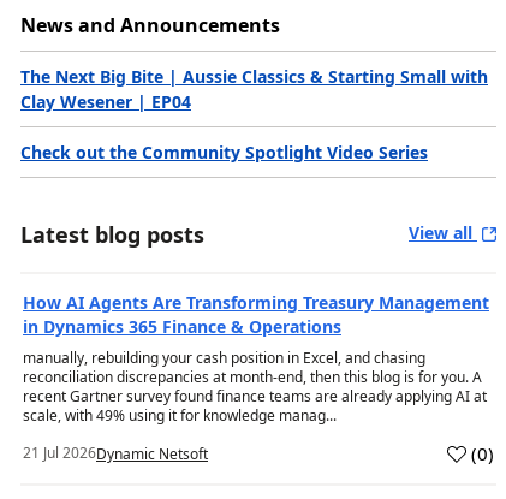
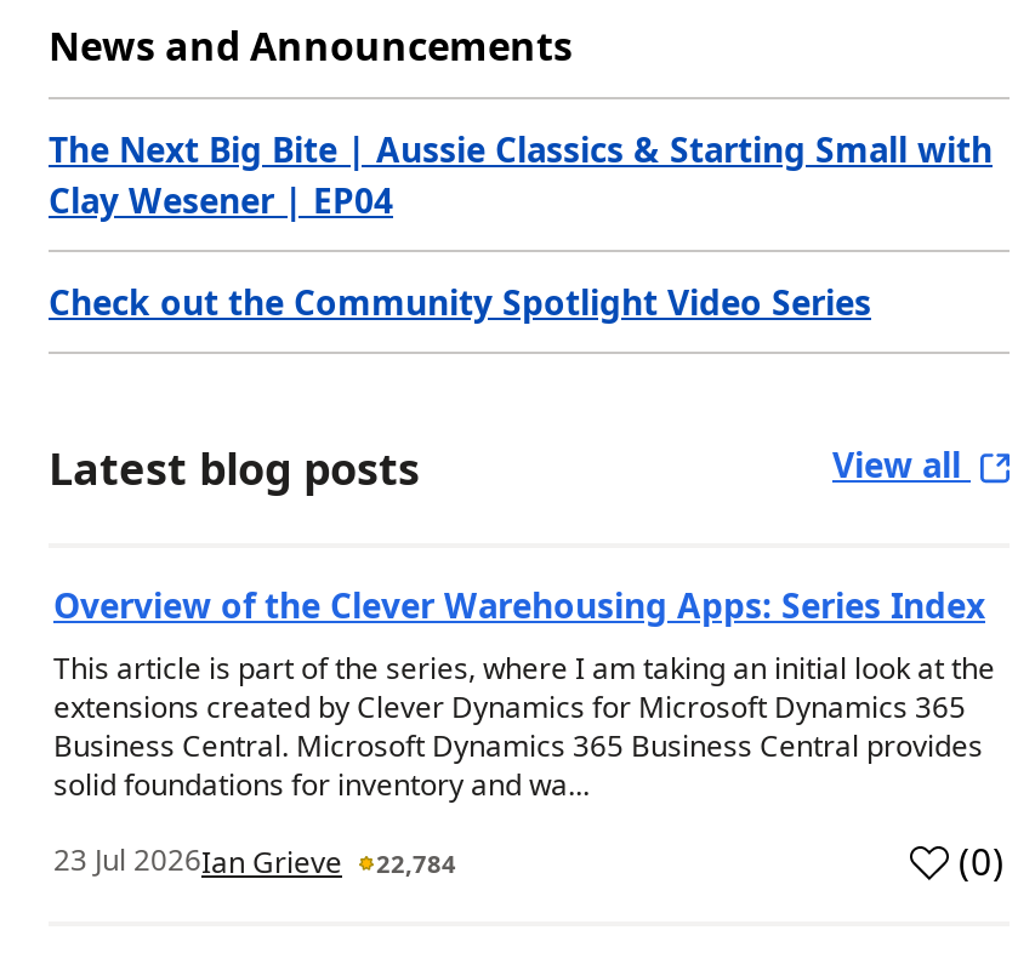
[23,291,489,426] How AI Agents Are Transforming Treasury Management | in Dynamics 365 Finance & Operations | manually, rebuilding your cash position in Excel, and chasing | reconciliation discrepancies at month-end, then this blog is for you. A | recent Gartner survey found finance teams are already applying AI at | scale, with 49% using it for knowledge manag... -> [53,582,995,805] Overview of the Clever Warehousing Apps: Series Index | This article is part of the series, where I am taking an initial look at the | extensions created by Clever Dynamics for Microsoft Dynamics 365 | Business Central. Microsoft Dynamics 365 Business Central provides | solid foundations for inventory and wa...
[23,442,208,464] 21 Jul 2026Dynamic Netsoft -> [53,839,456,883] 23 Jul 2026Ian Grieve | 22,784

